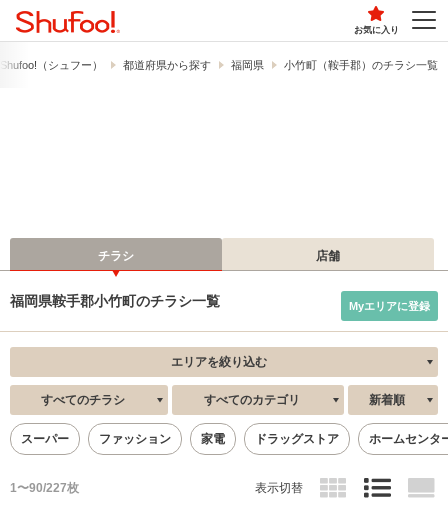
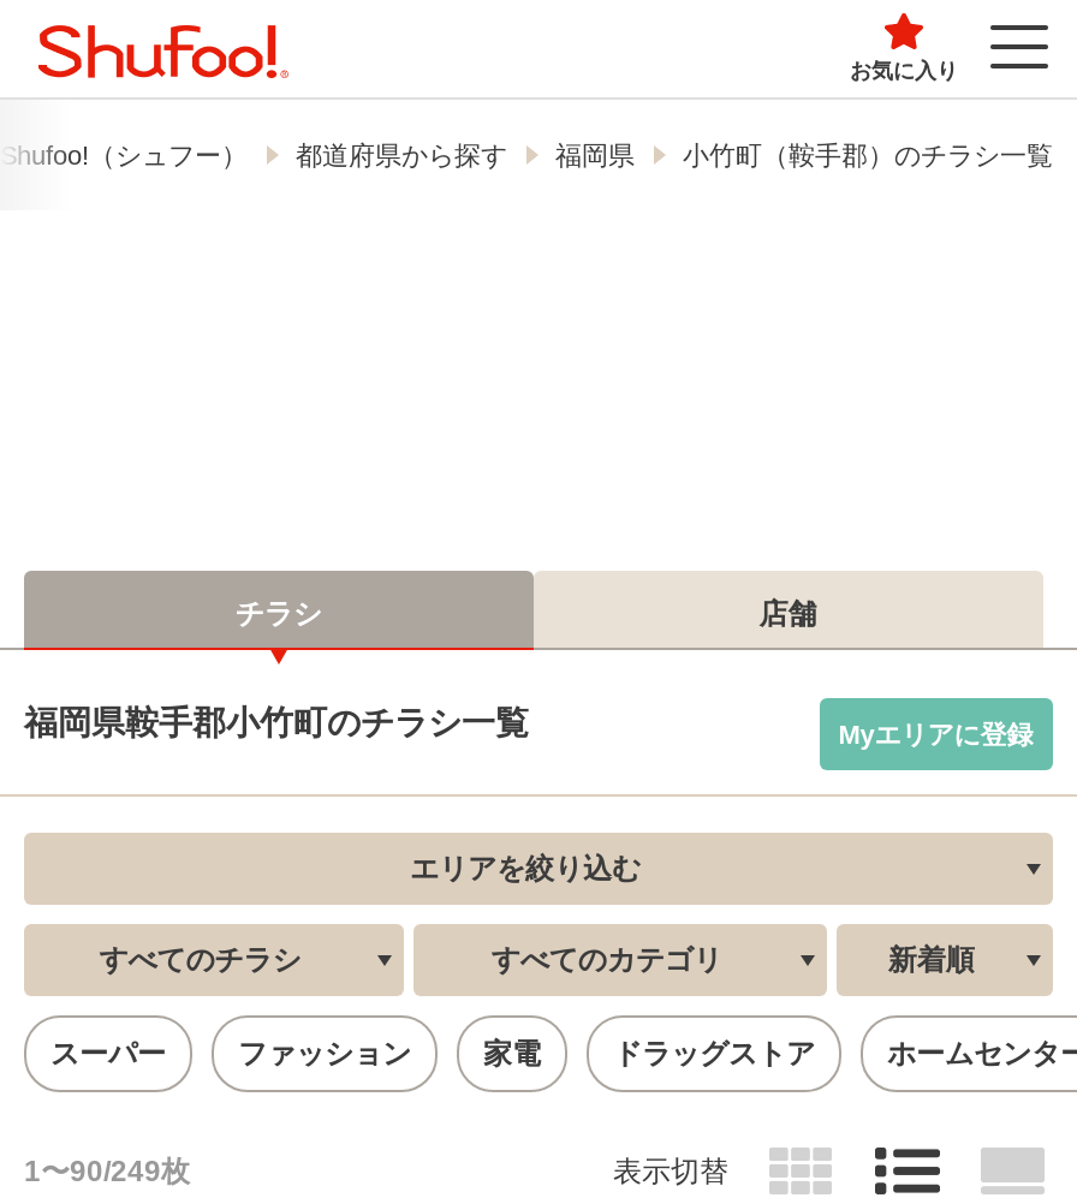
[10,481,79,495] 1〜90/227枚 -> [24,1155,190,1188] 1〜90/249枚

